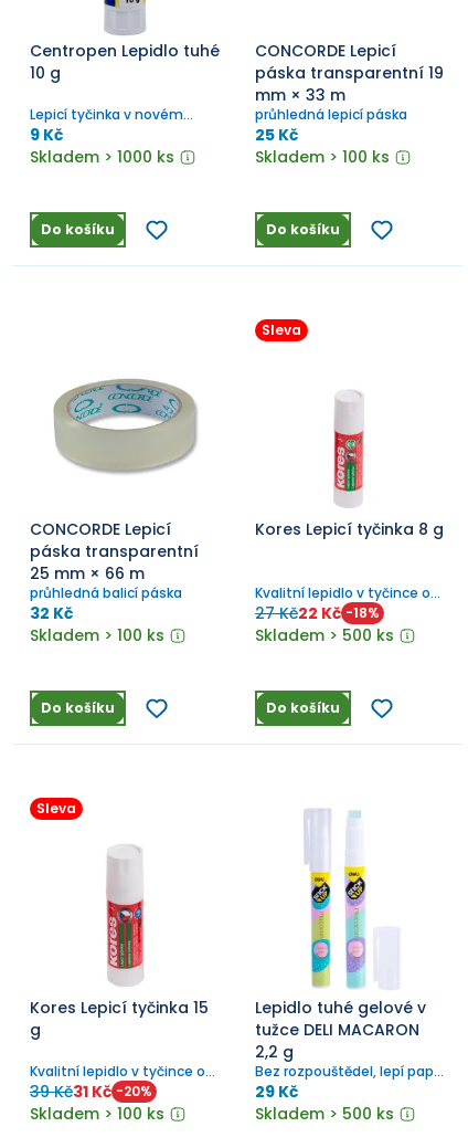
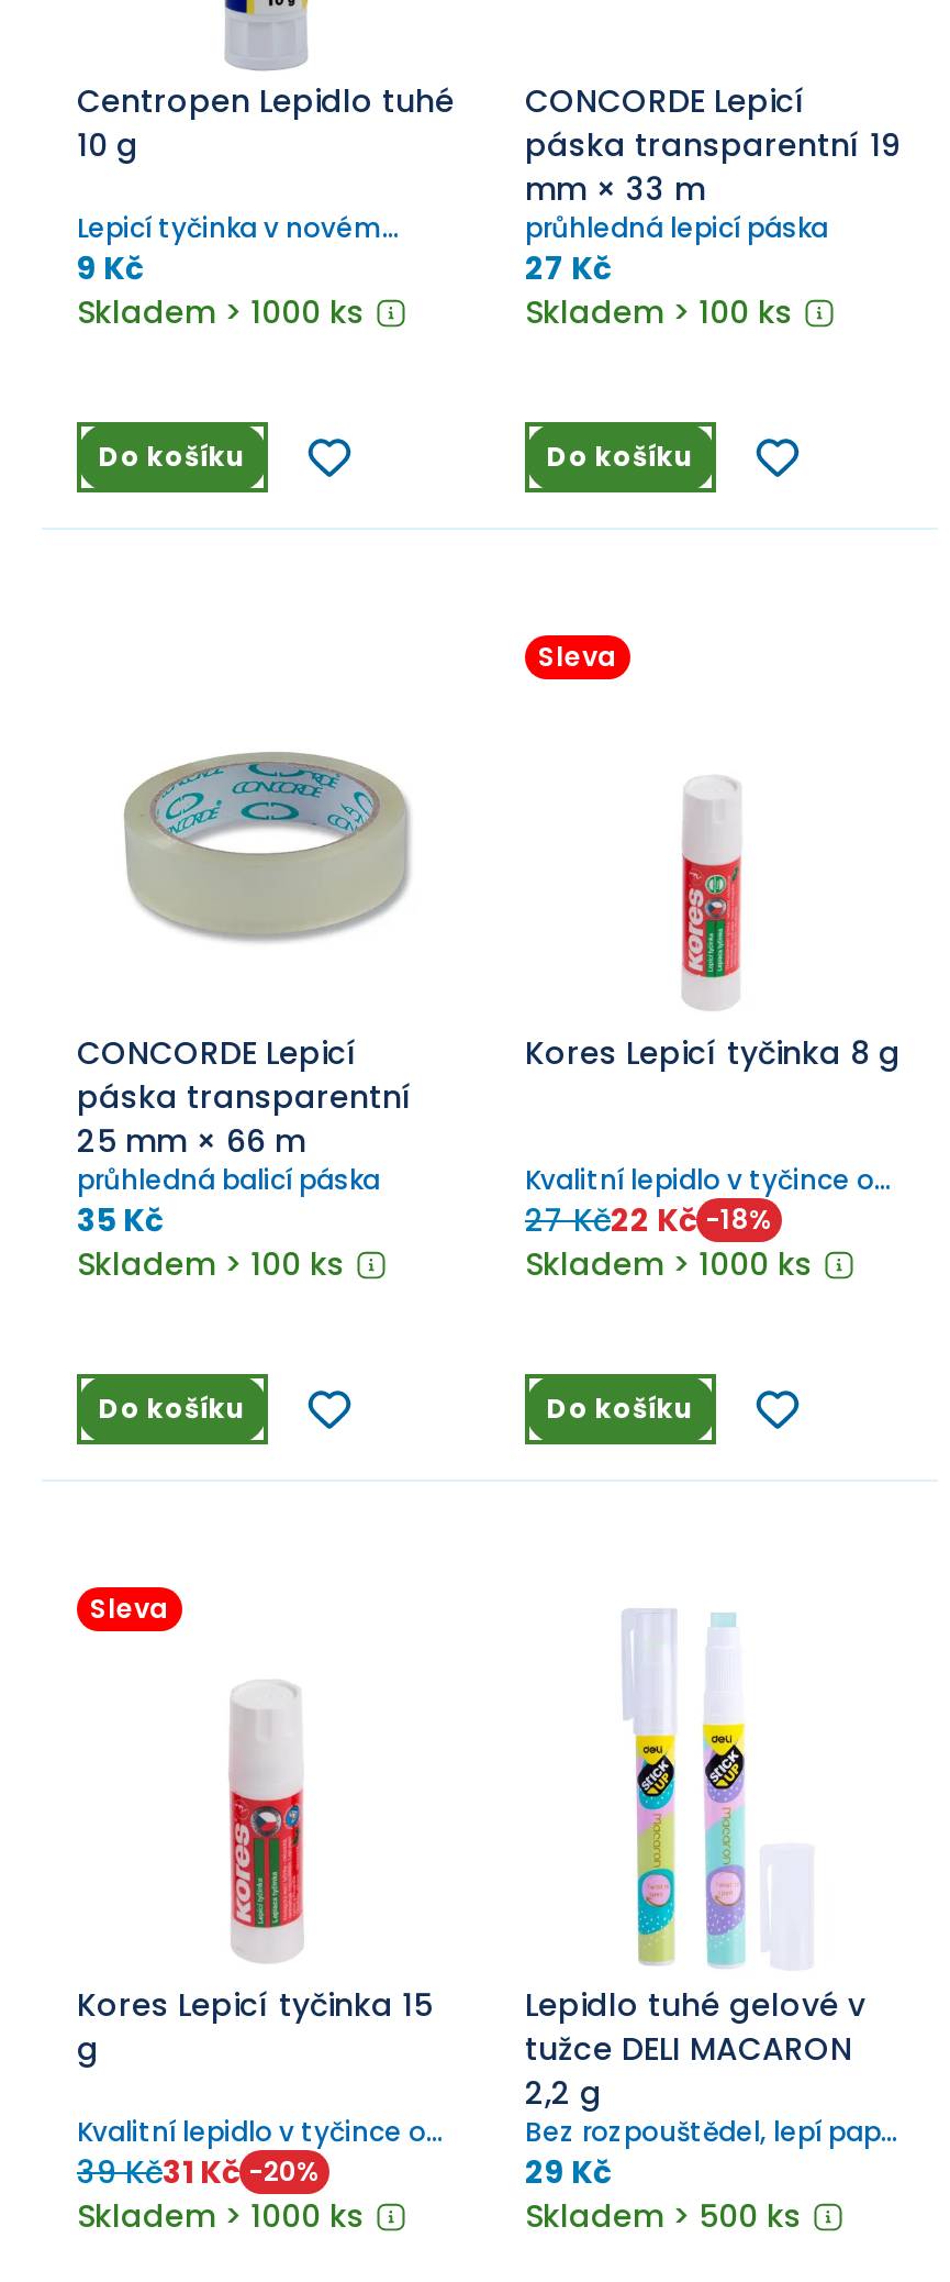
[255,124,298,146] 25 Kč -> [525,247,611,291] 27 Kč
[30,602,73,624] 32 Kč -> [77,1199,163,1243] 35 Kč
[255,624,394,647] Skladem > 500 ks -> [525,1243,813,1287] Skladem > 1000 ks
[30,1103,164,1125] Skladem > 100 ks -> [77,2195,365,2238] Skladem > 1000 ks

